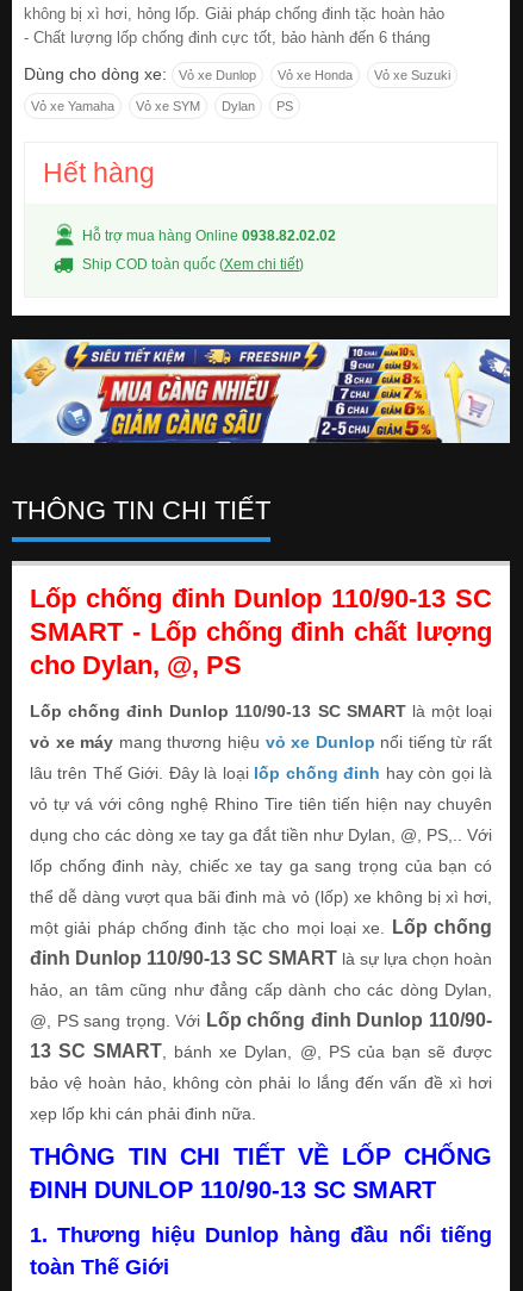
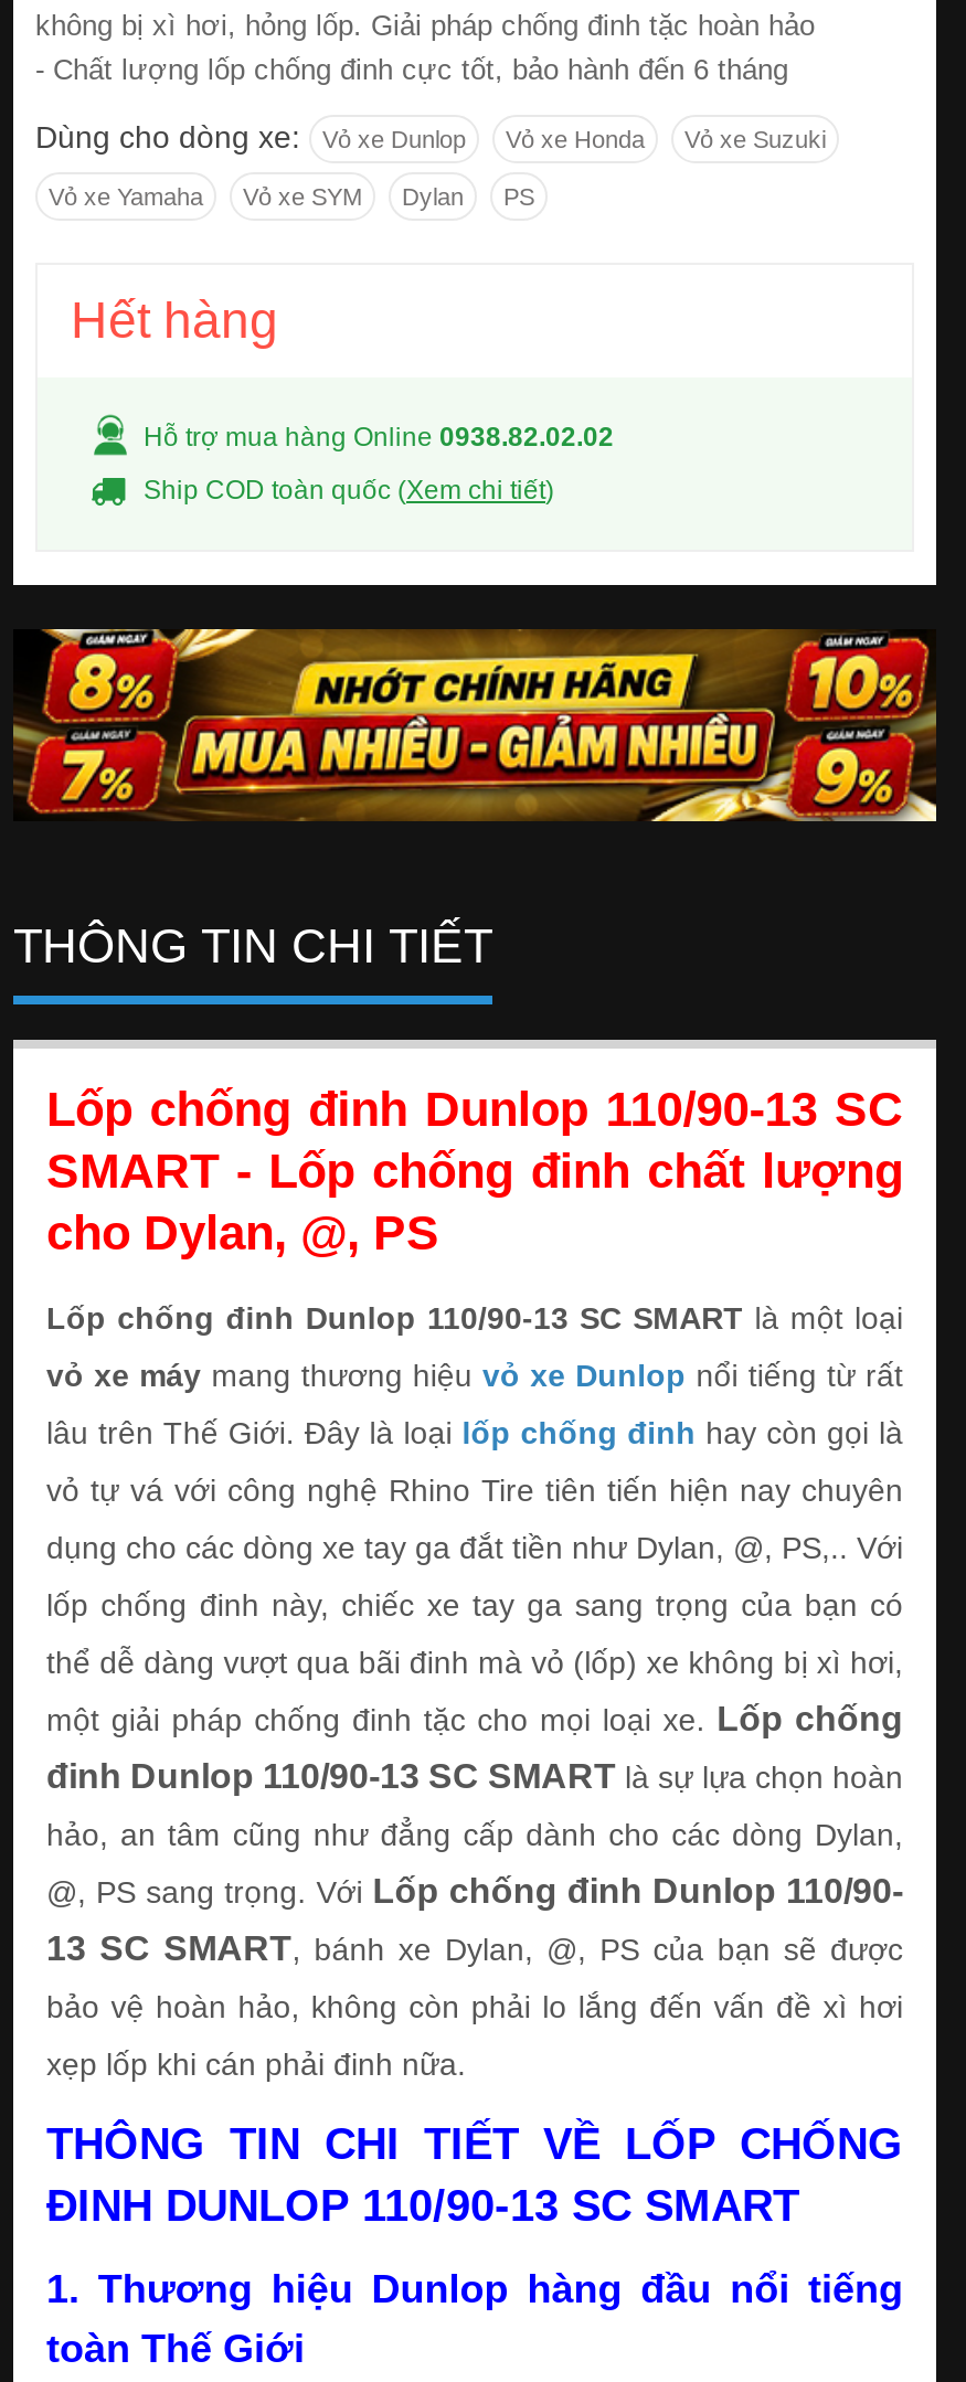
[11,338,511,444] [image] -> [13,627,936,823] [image]

